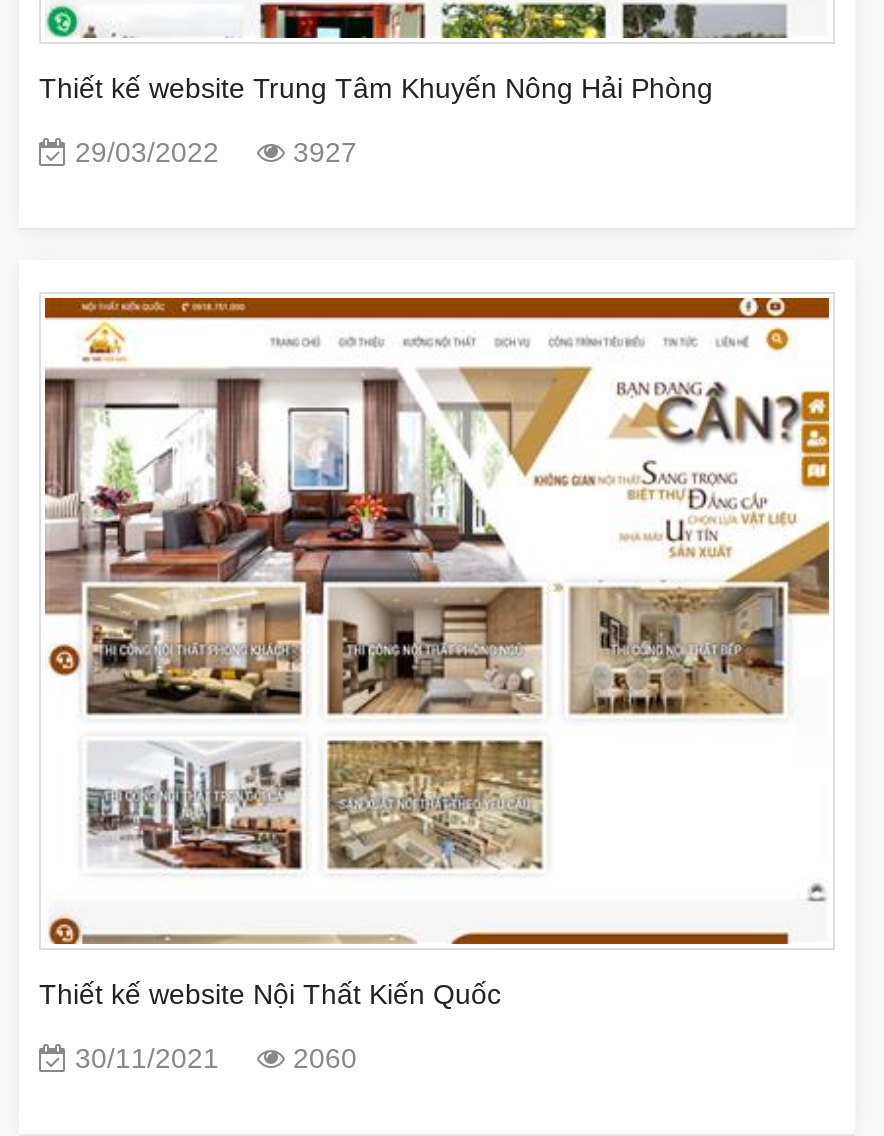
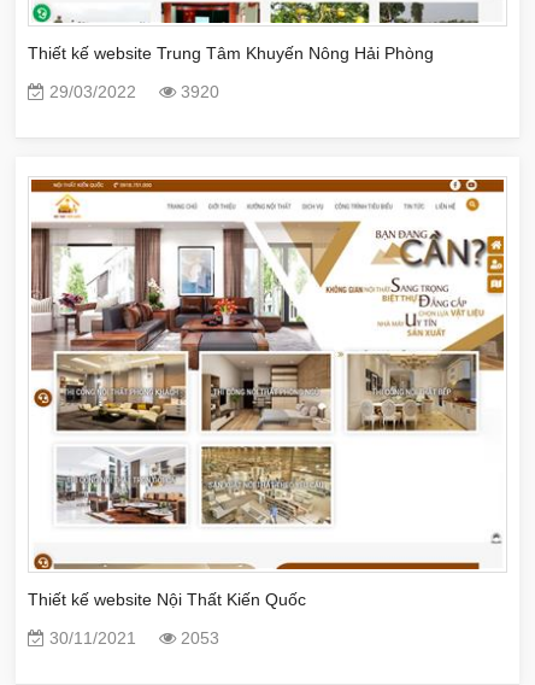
[285,136,357,168] 3927 -> [176,82,219,101] 3920
[285,1043,357,1075] 2060 -> [176,629,219,648] 2053

